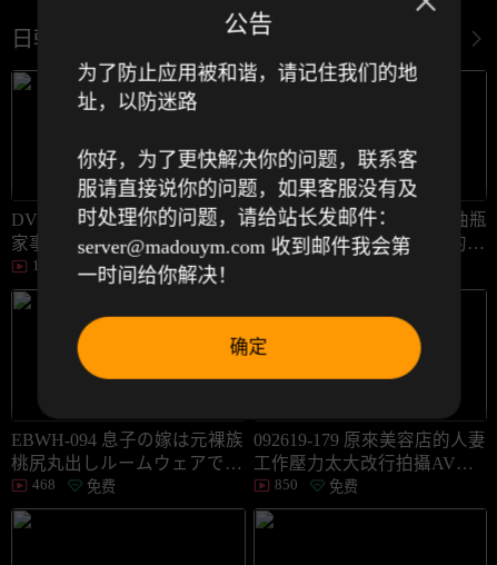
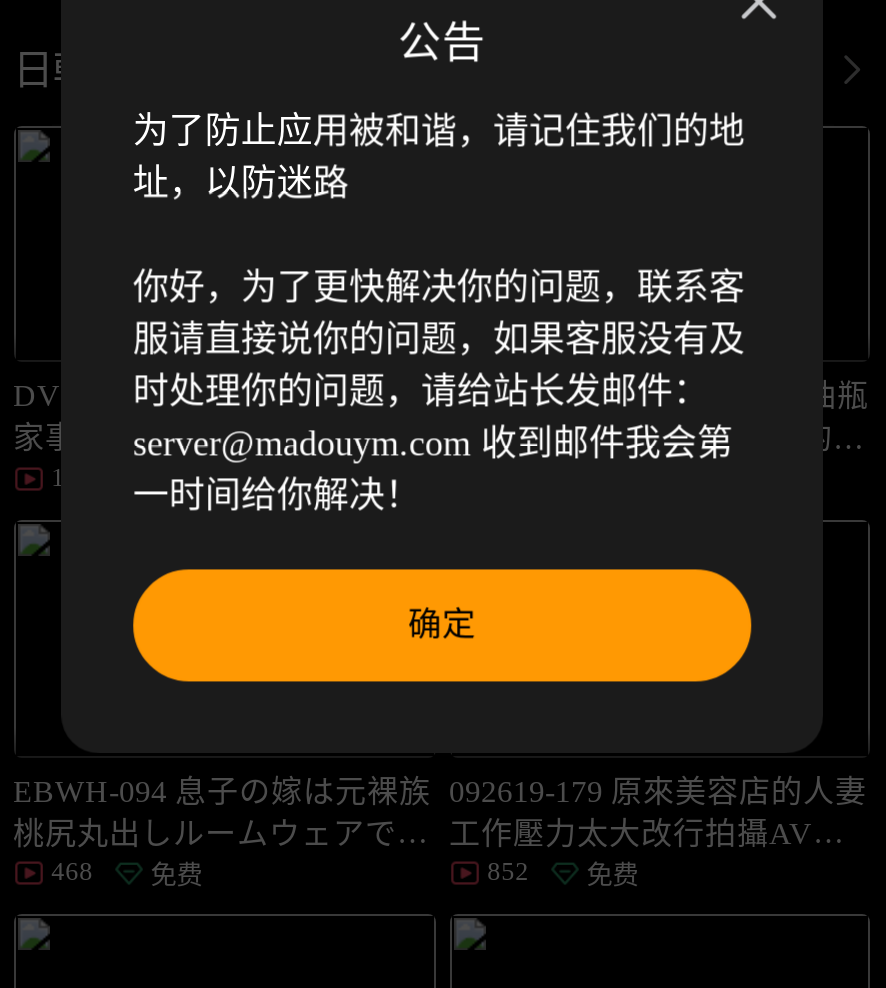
[253,477,298,495] 錢 850 -> [449,857,529,891] 錢 852

